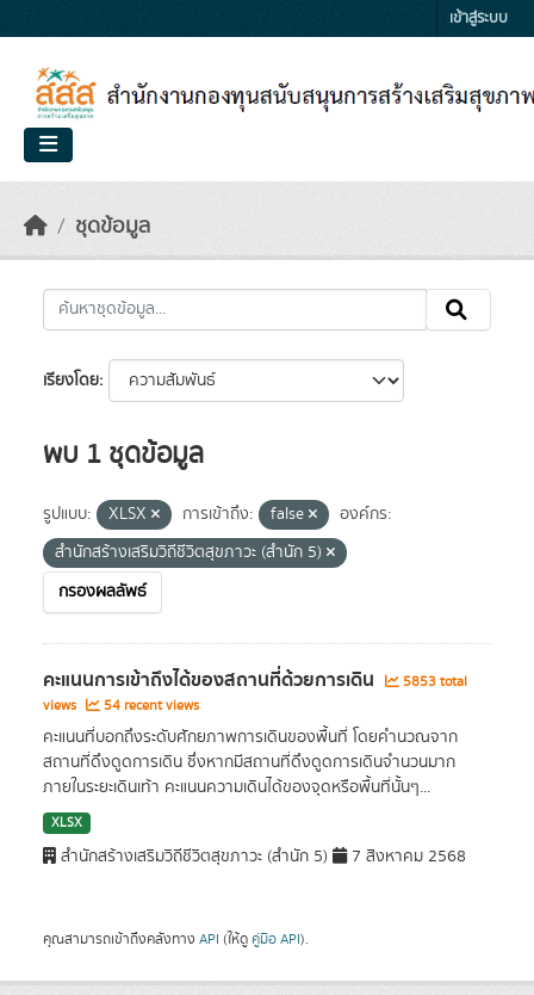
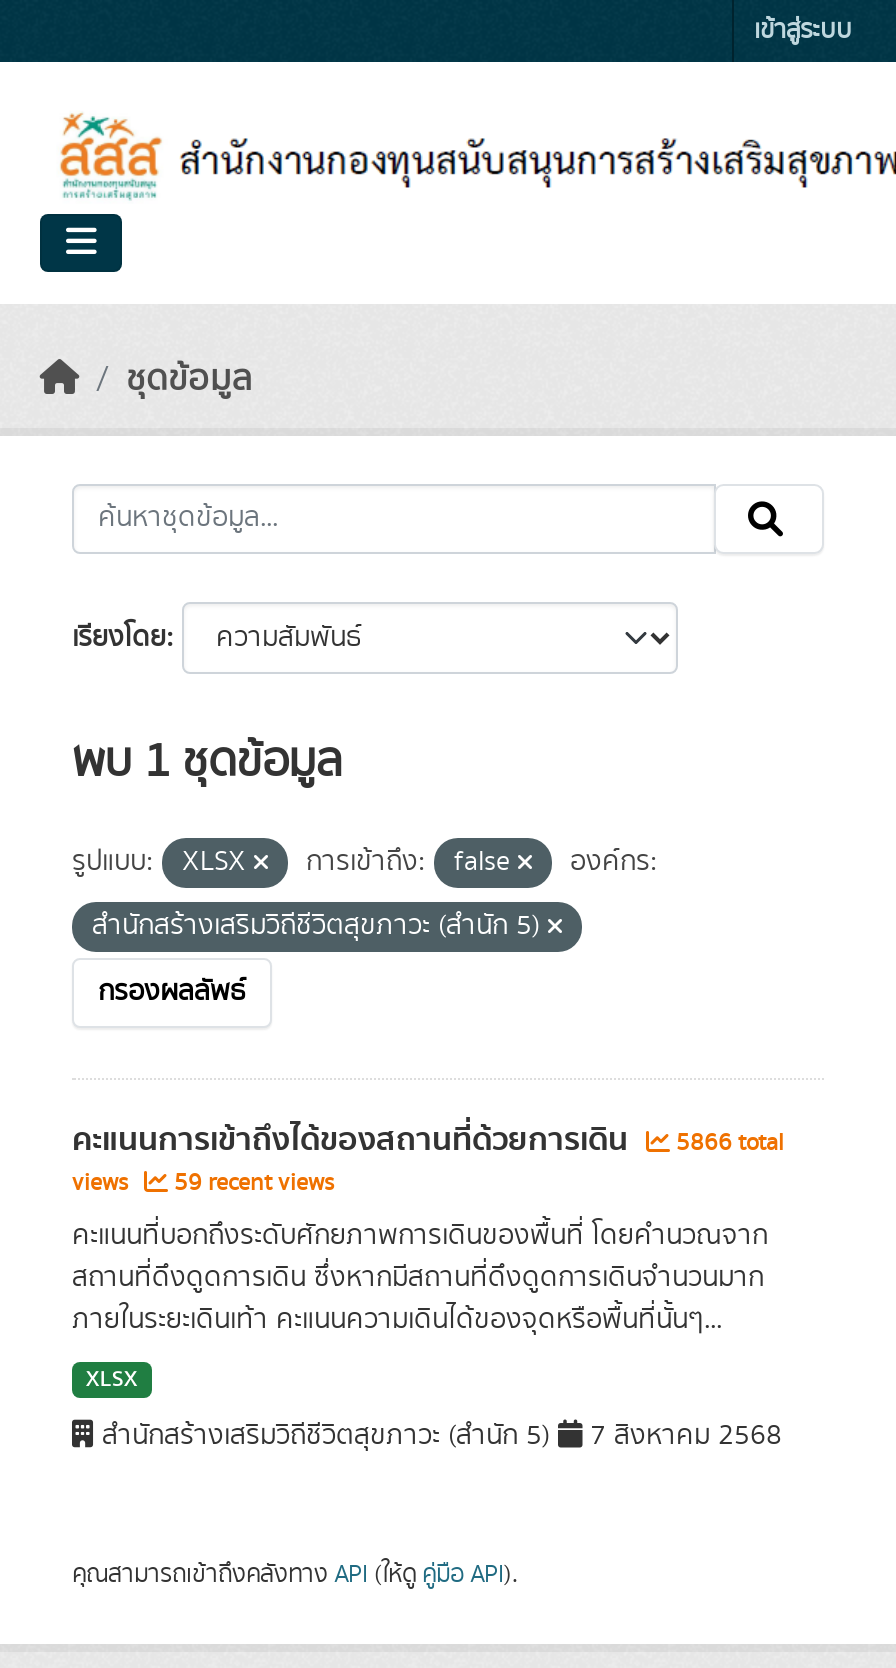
[43,665,467,696] คะแนนการเข้าถึงได้ของสถานที่ด้วยการเดิน 5853 total -> [72,1114,784,1166] คะแนนการเข้าถึงได้ของสถานที่ด้วยการเดิน 5866 total
[43,696,199,716] views 54 recent views -> [72,1166,334,1200] views 59 recent views

